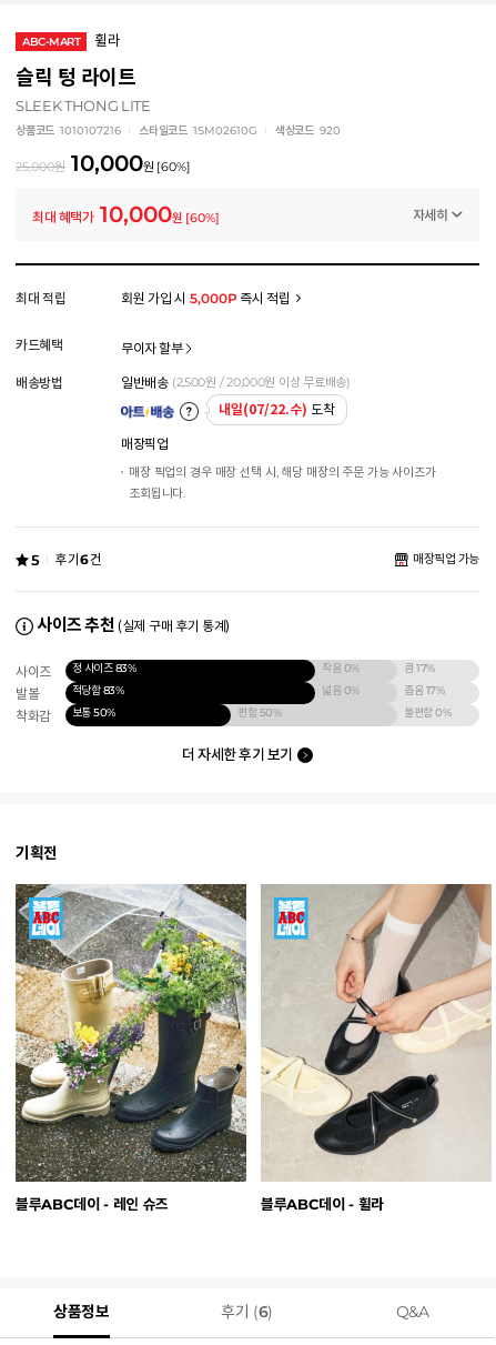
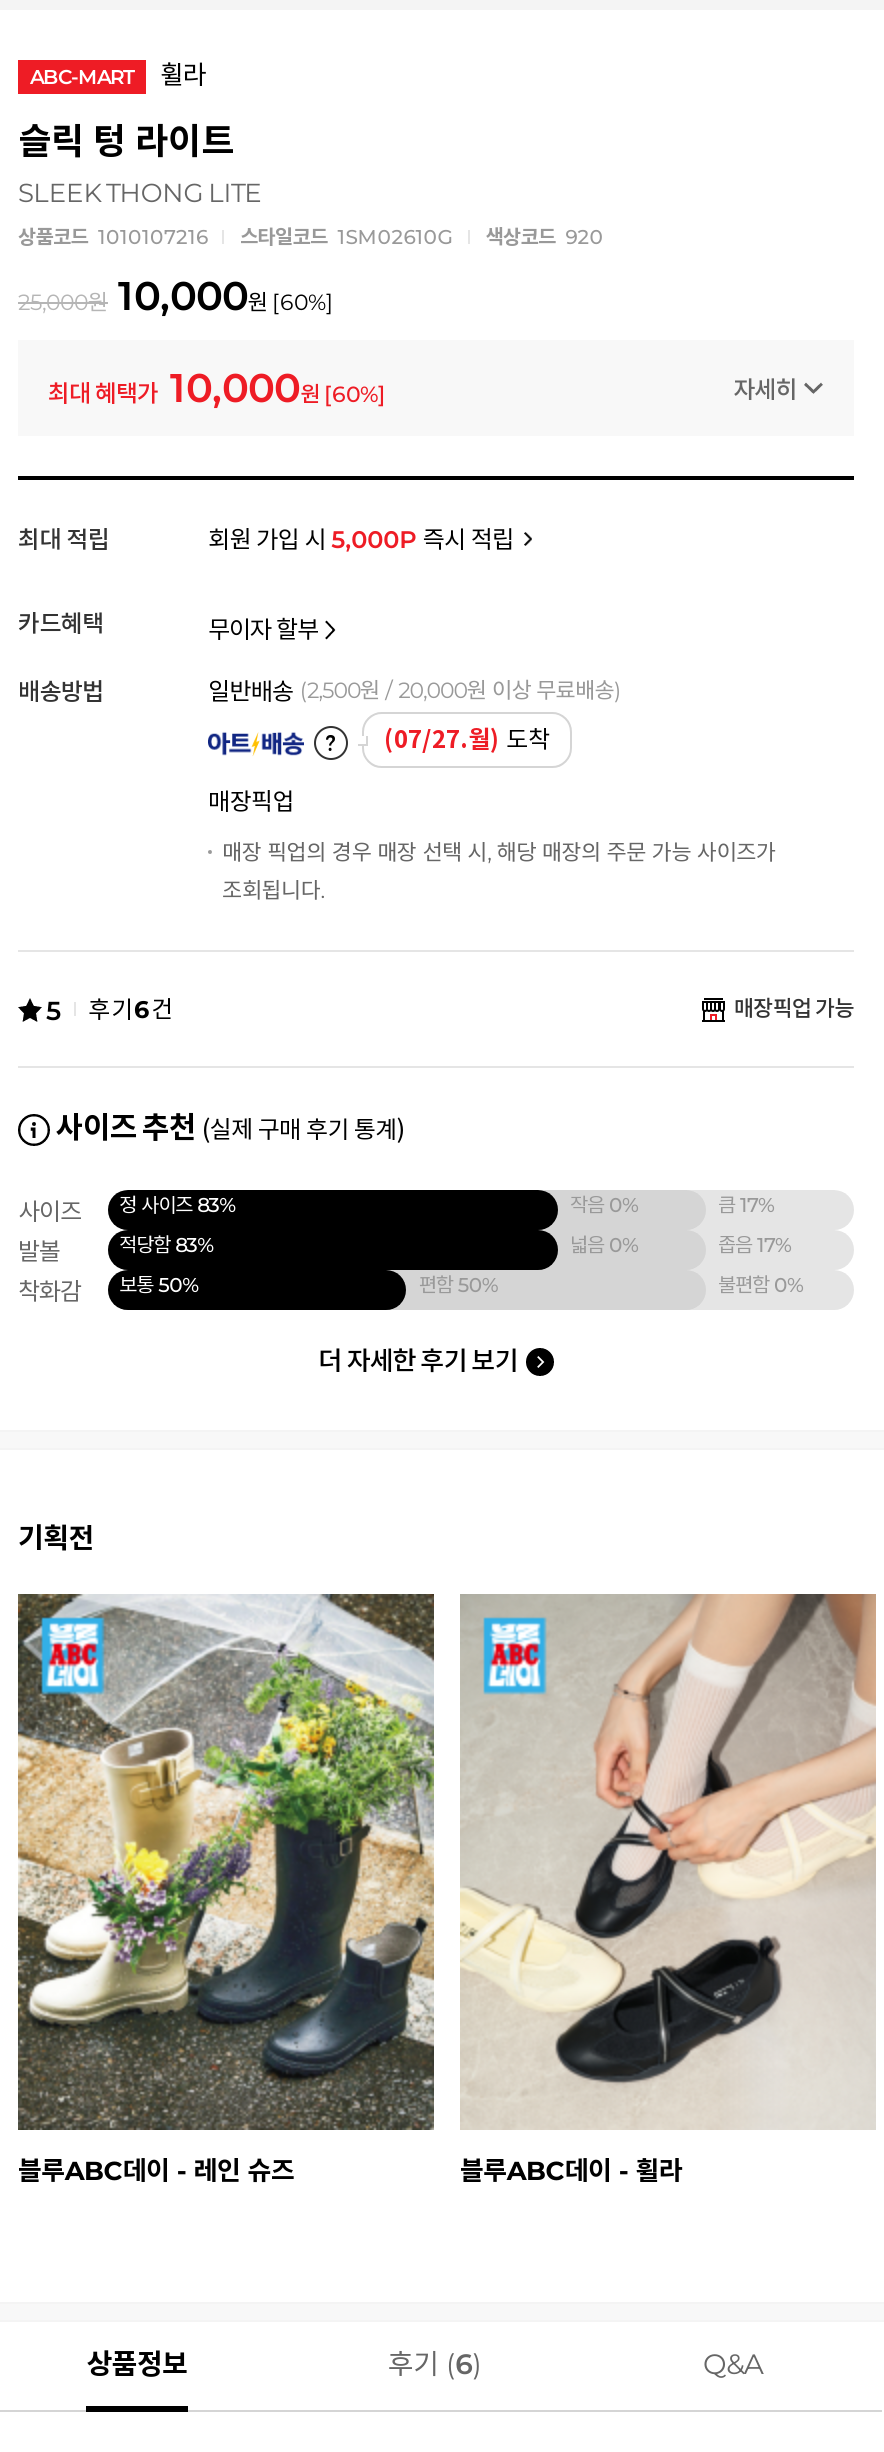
[219,401,335,418] 내일(07/22.수) 도착 -> [384,724,550,754] (07/27.월) 도착

